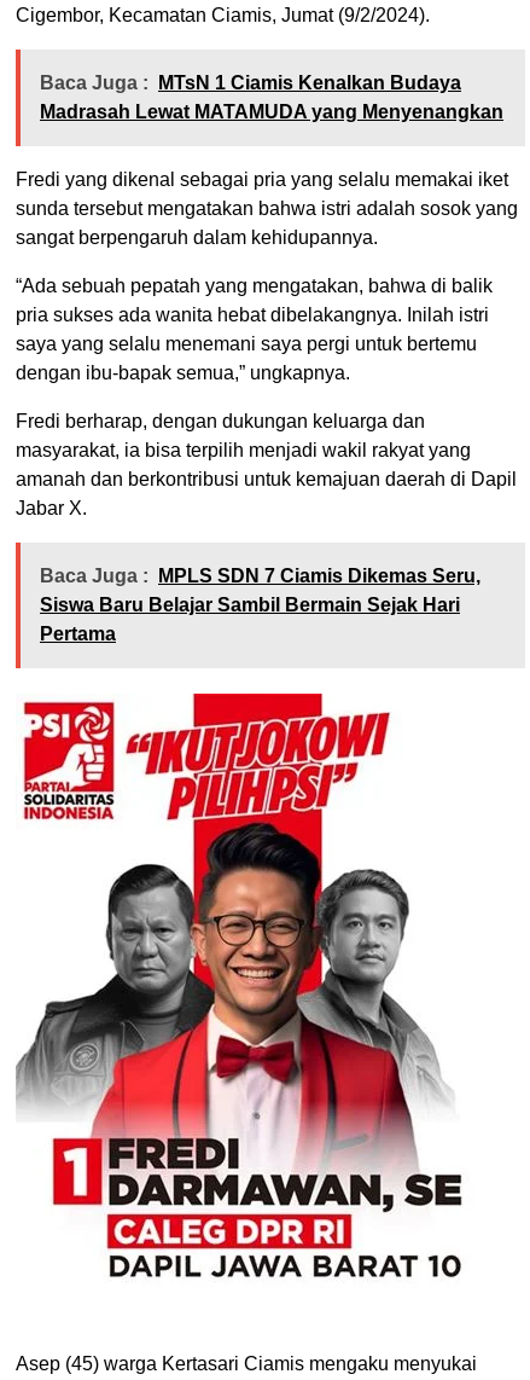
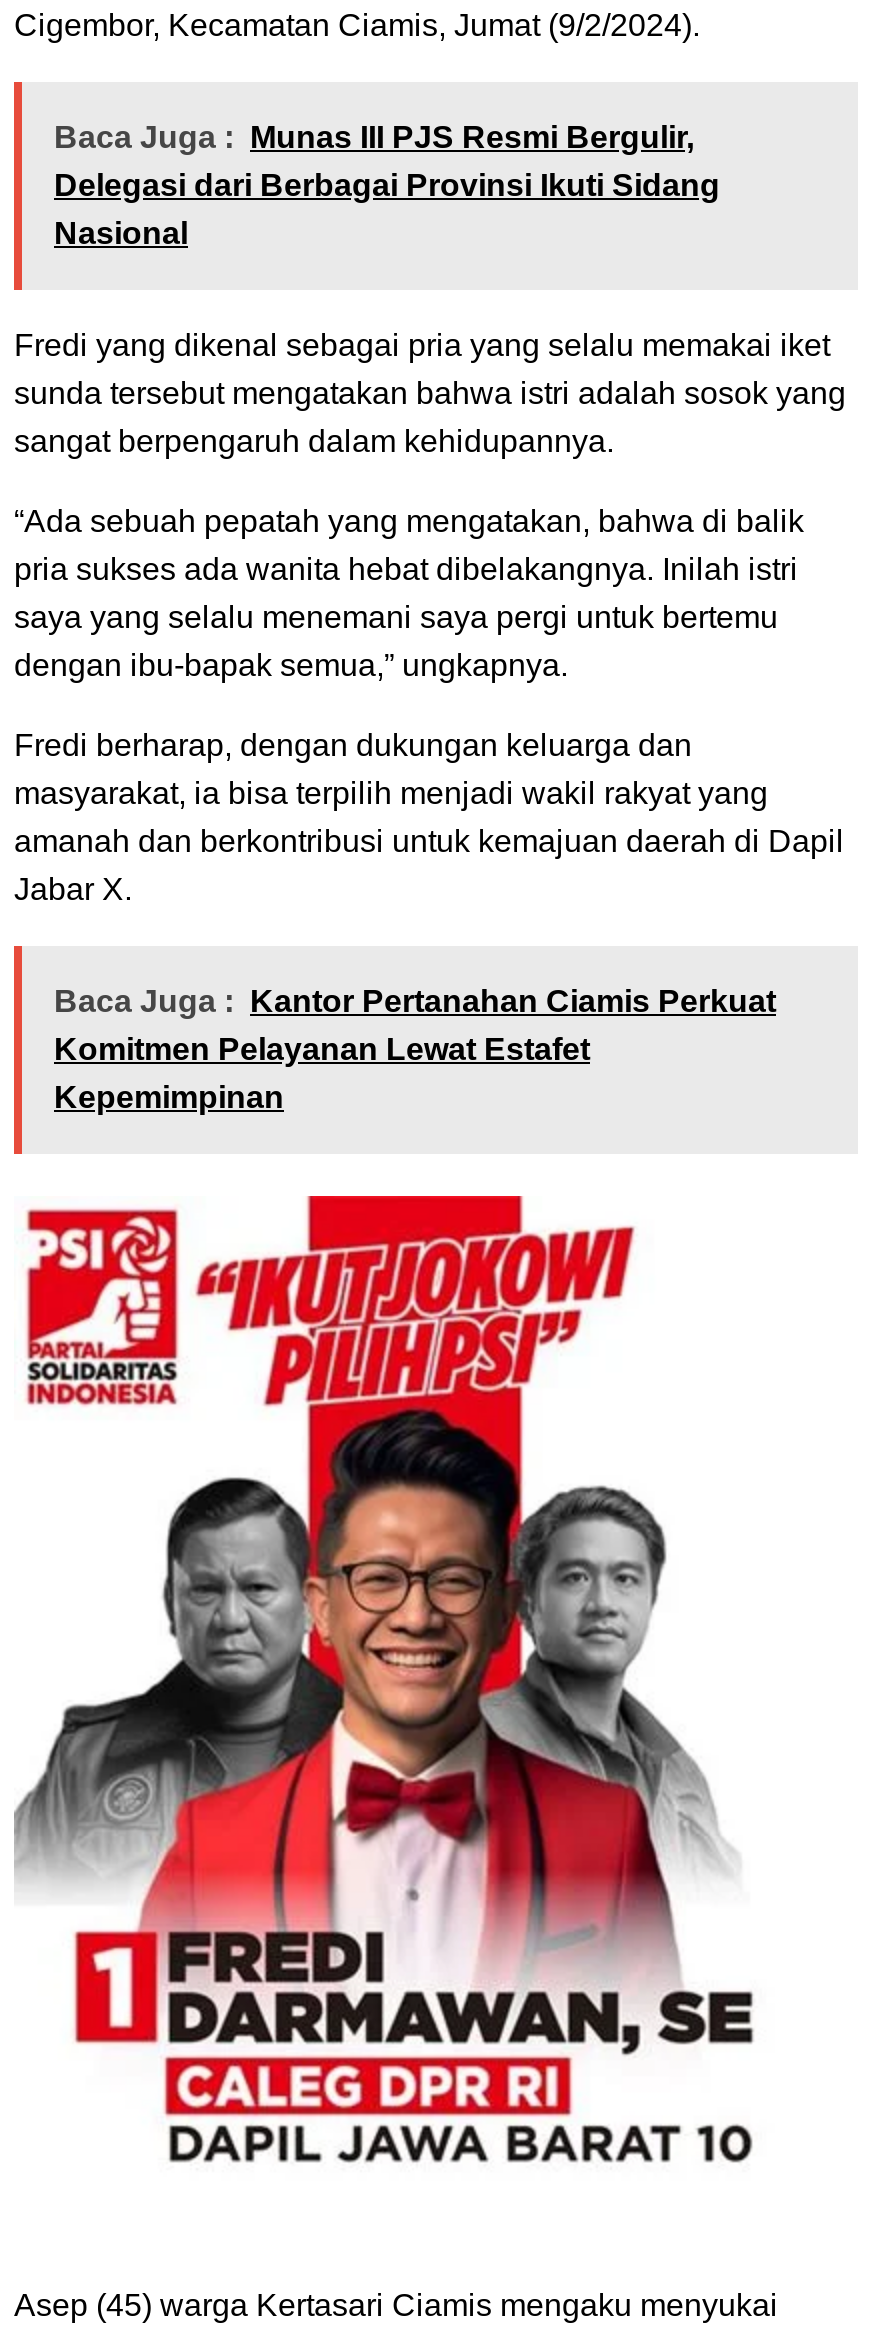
[40,73,503,123] Baca Juga : MTsN 1 Ciamis Kenalkan Budaya | Madrasah Lewat MATAMUDA yang Menyenangkan -> [54,121,720,251] Baca Juga : Munas III PJS Resmi Bergulir, | Delegasi dari Berbagai Provinsi Ikuti Sidang | Nasional
[40,566,481,645] Baca Juga : MPLS SDN 7 Ciamis Dikemas Seru, | Siswa Baru Belajar Sambil Bermain Sejak Hari | Pertama -> [54,985,776,1115] Baca Juga : Kantor Pertanahan Ciamis Perkuat | Komitmen Pelayanan Lewat Estafet | Kepemimpinan

